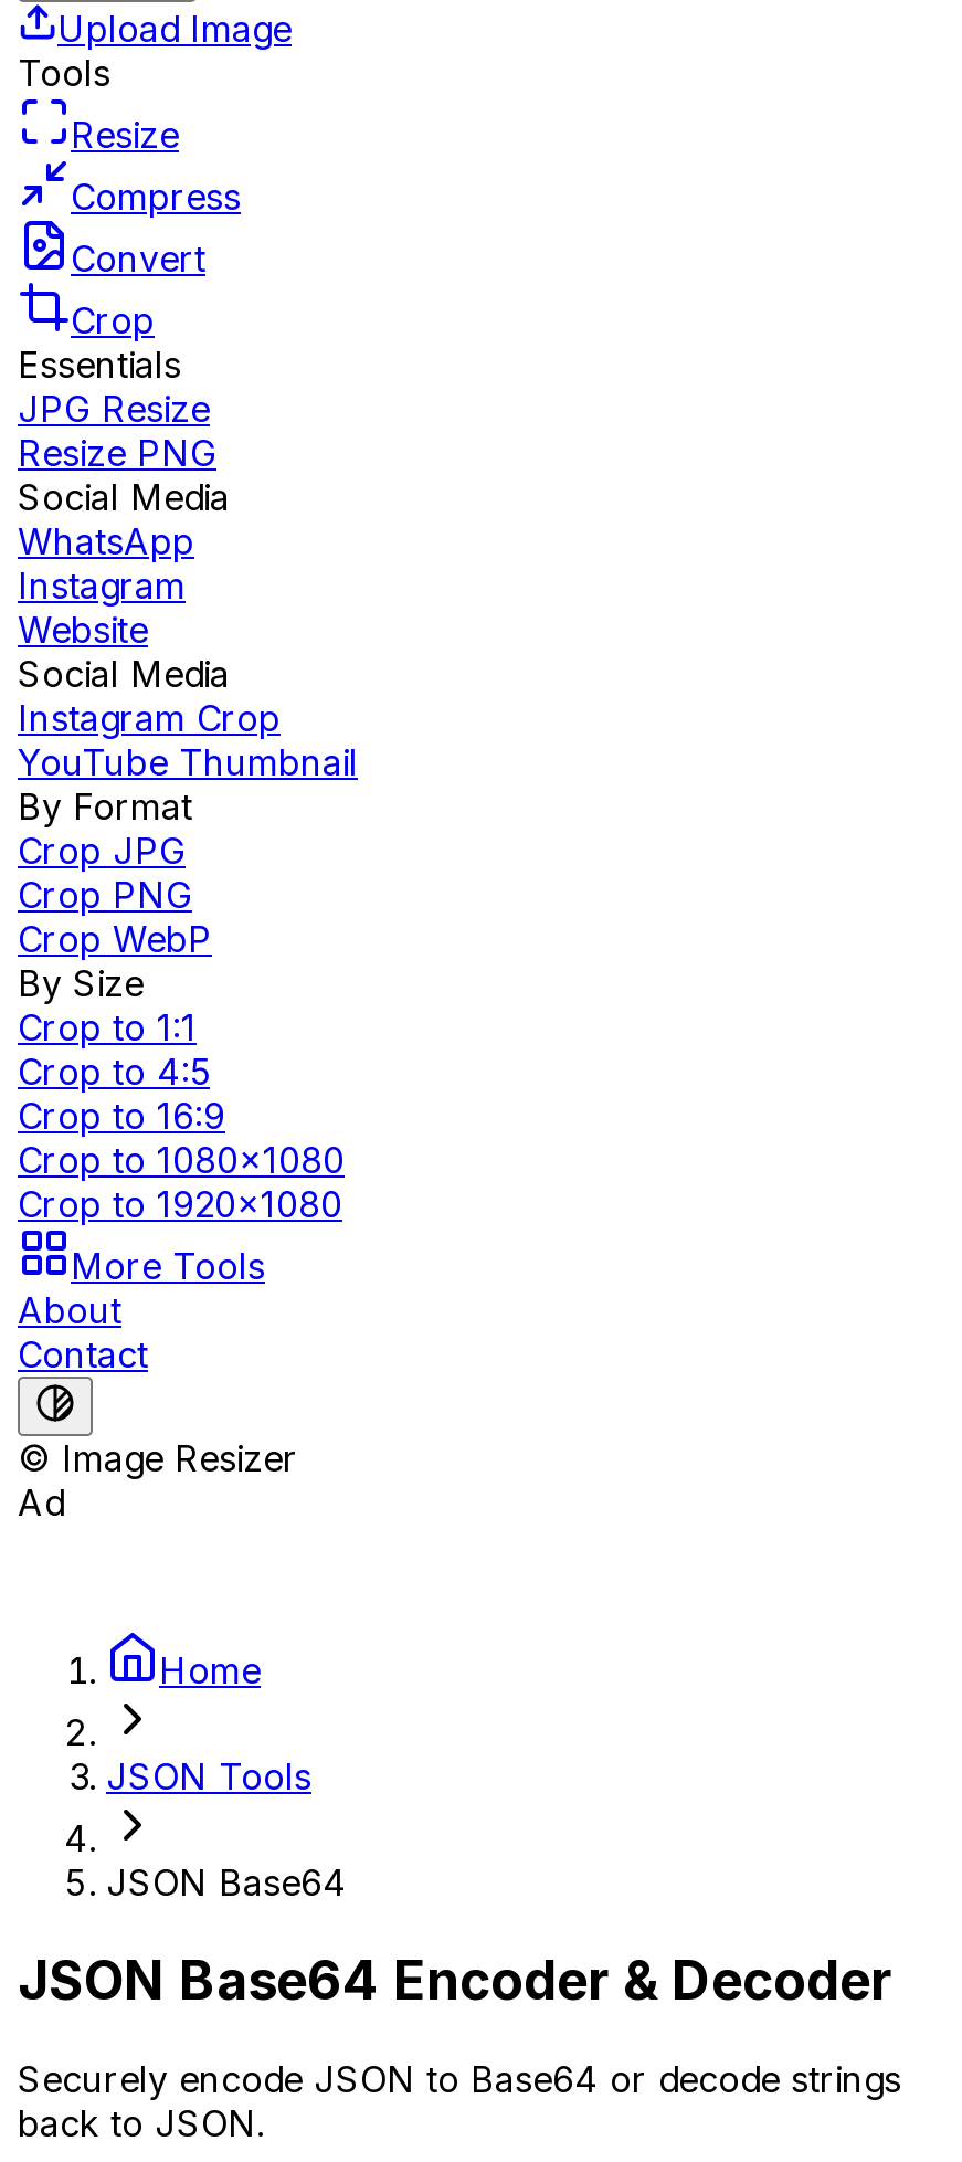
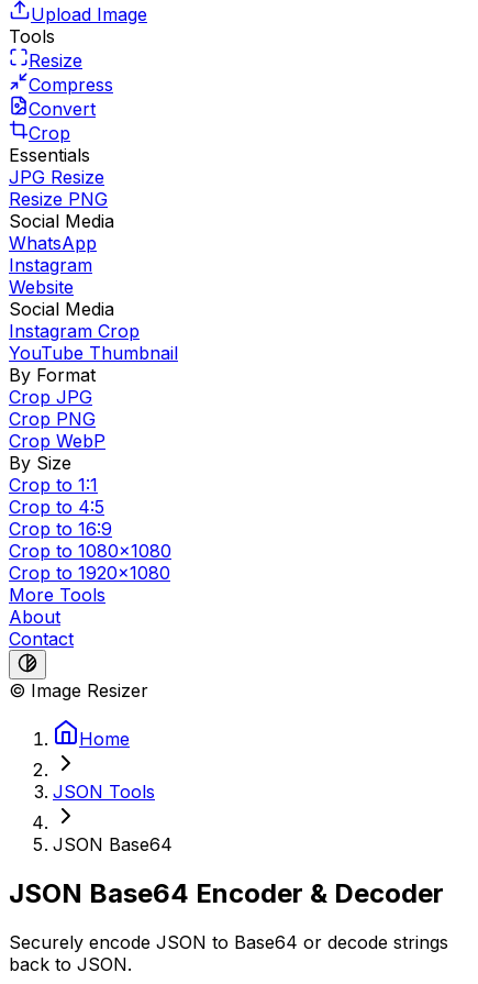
[18,1480,64,1525] Ad -> none

